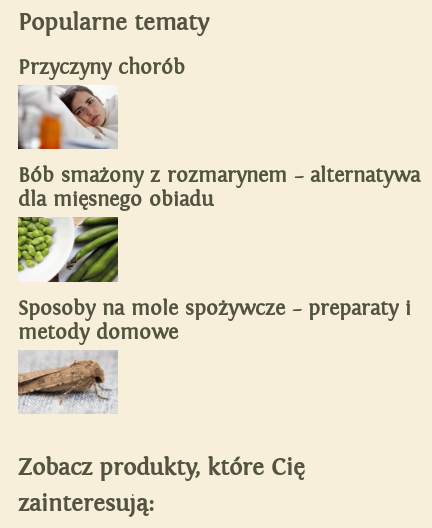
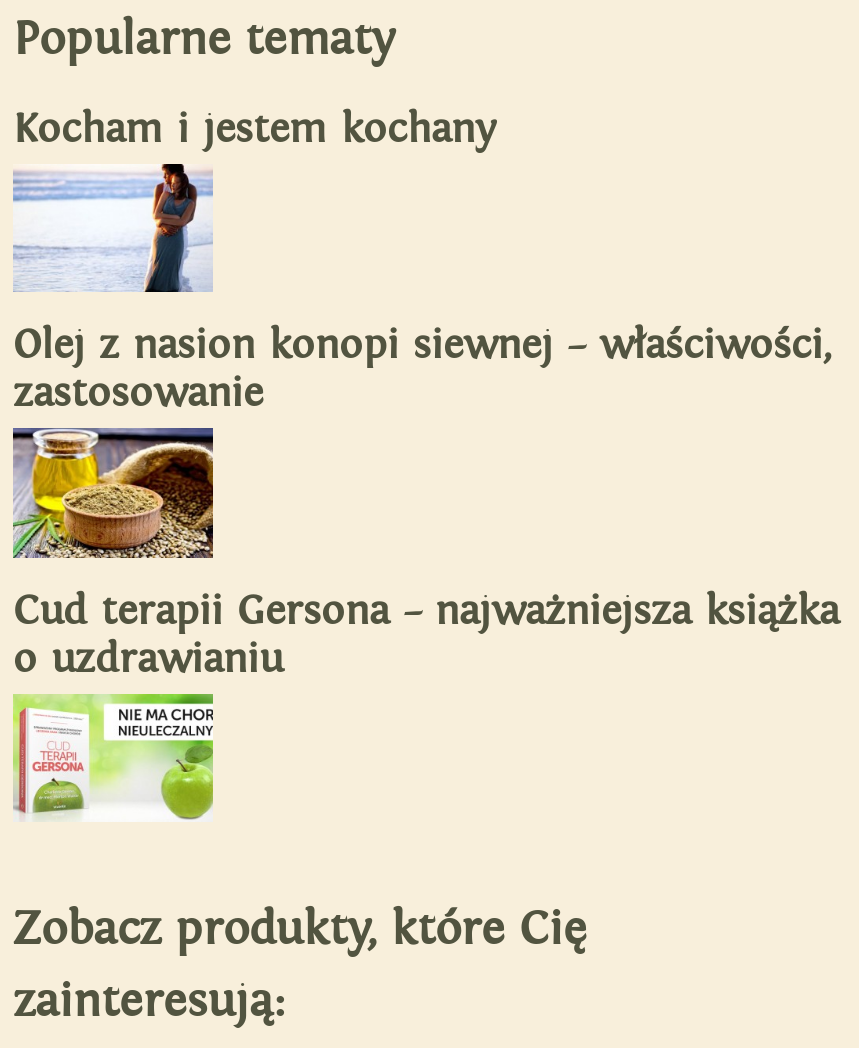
[18,56,185,80] Przyczyny chorób -> [13,106,495,154] Kocham i jestem kochany
[17,88,420,212] [image] | Bób smażony z rozmarynem – alternatywa | dla mięsnego obiadu -> [13,170,831,419] [image] | Olej z nasion konopi siewnej – właściwości, | zastosowanie
[17,220,411,345] [image] | Sposoby na mole spożywcze – preparaty i | metody domowe -> [11,434,839,683] [image] | Cud terapii Gersona – najważniejsza książka | o uzdrawianiu
[17,352,118,414] [image] -> [11,698,215,820] [image]

